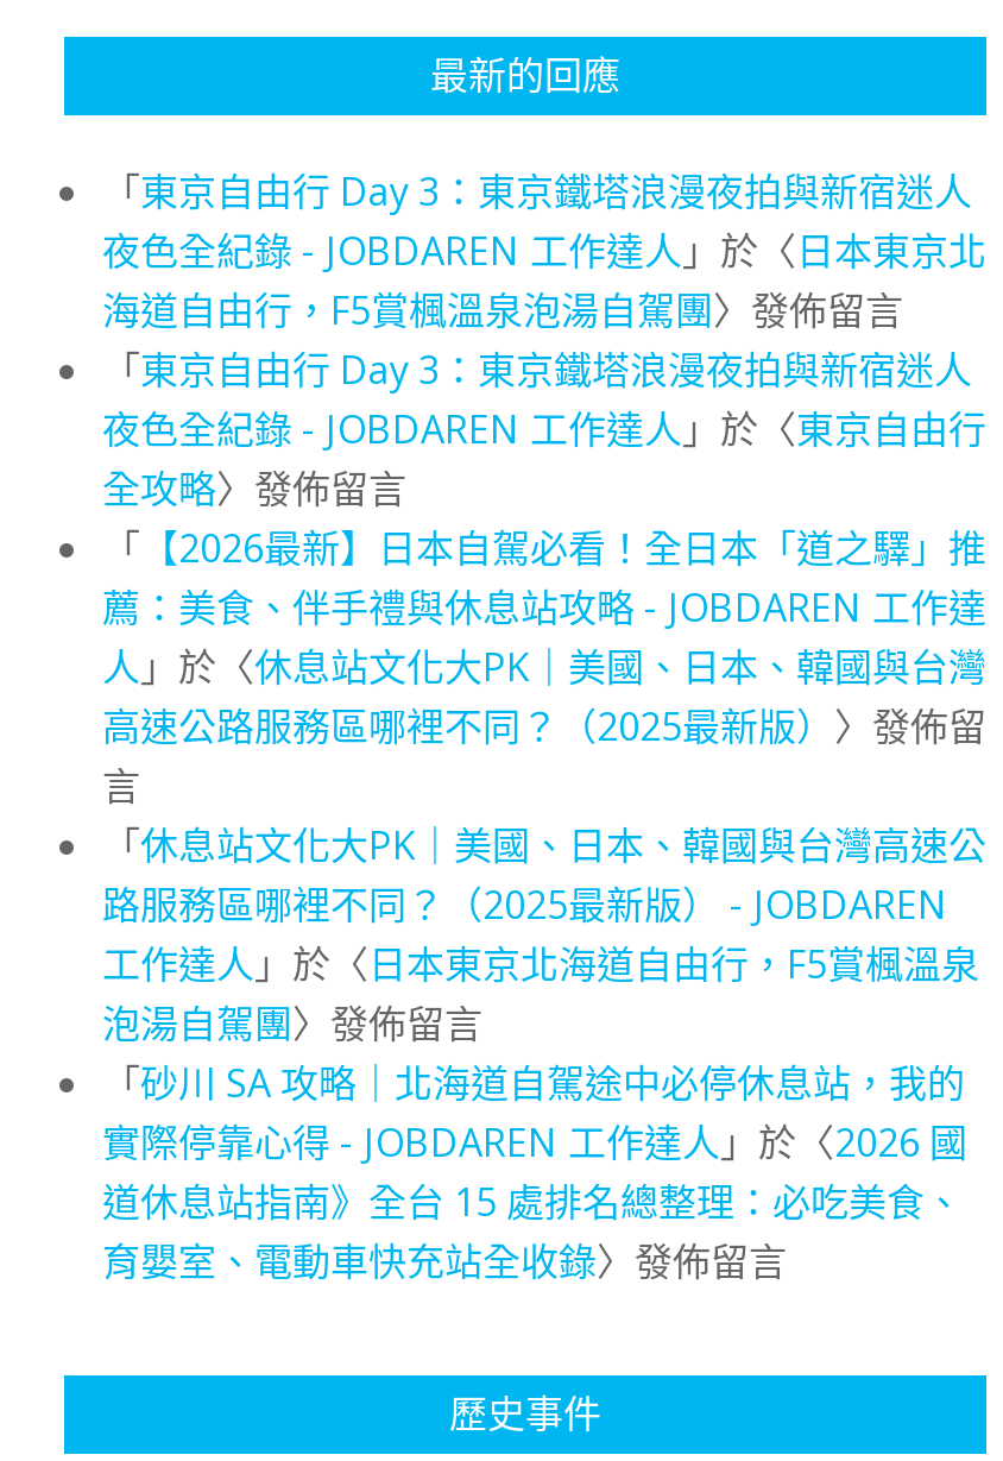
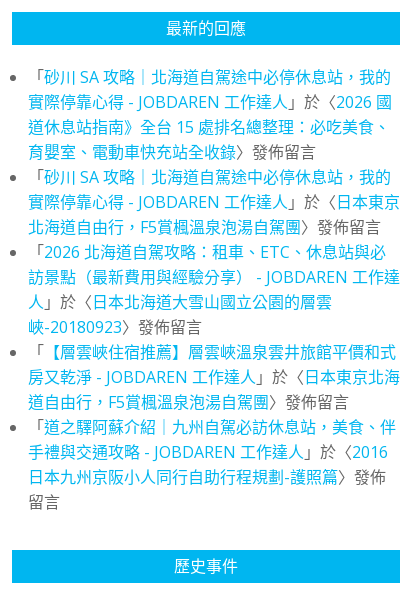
[102,165,986,1050] 「東京自由行 Day 3：東京鐵塔浪漫夜拍與新宿迷人 | 夜色全紀錄 - JOBDAREN 工作達人」於〈日本東京北 | 海道自由行，F5賞楓溫泉泡湯自駕團〉發佈留言 | 「東京自由行 Day 3：東京鐵塔浪漫夜拍與新宿迷人 | 夜色全紀錄 - JOBDAREN 工作達人」於〈東京自由行 | 全攻略〉發佈留言 | 「【2026最新】日本自駕必看！全日本「道之驛」推 | 薦：美食、伴手禮與休息站攻略 - JOBDAREN 工作達 | 人」於〈休息站文化大PK｜美國、日本、韓國與台灣 | 高速公路服務區哪裡不同？（2025最新版）〉發佈留 | 言 | 「休息站文化大PK｜美國、日本、韓國與台灣高速公 | 路服務區哪裡不同？（2025最新版） - JOBDAREN | 工作達人」於〈日本東京北海道自由行，F5賞楓溫泉 | 泡湯自駕團〉發佈留言 -> none
moved [102,1057,967,1287] -> [28,66,392,163]: 「砂川 SA 攻略｜北海道自駕途中必停休息站，我的 | 實際停靠心得 - JOBDAREN 工作達人」於〈2026 國 | 道休息站指南》全台 15 處排名總整理：必吃美食、 | 育嬰室、電動車快充站全收錄〉發佈留言
none -> [28,166,400,513] 「砂川 SA 攻略｜北海道自駕途中必停休息站，我的 | 實際停靠心得 - JOBDAREN 工作達人」於〈日本東京 | 北海道自由行，F5賞楓溫泉泡湯自駕團〉發佈留言 | 「2026 北海道自駕攻略：租車、ETC、休息站與必 | 訪景點（最新費用與經驗分享） - JOBDAREN 工作達 | 人」於〈日本北海道大雪山國立公園的層雲 | 峽-20180923〉發佈留言 | 「【層雲峽住宿推薦】層雲峽溫泉雲井旅館平價和式 | 房又乾淨 - JOBDAREN 工作達人」於〈日本東京北海 | 道自由行，F5賞楓溫泉泡湯自駕團〉發佈留言 | 「道之驛阿蘇介紹｜九州自駕必訪休息站，美食、伴 | 手禮與交通攻略 - JOBDAREN 工作達人」於〈2016 | 日本九州京阪小人同行自助行程規劃-護照篇〉發佈 | 留言

